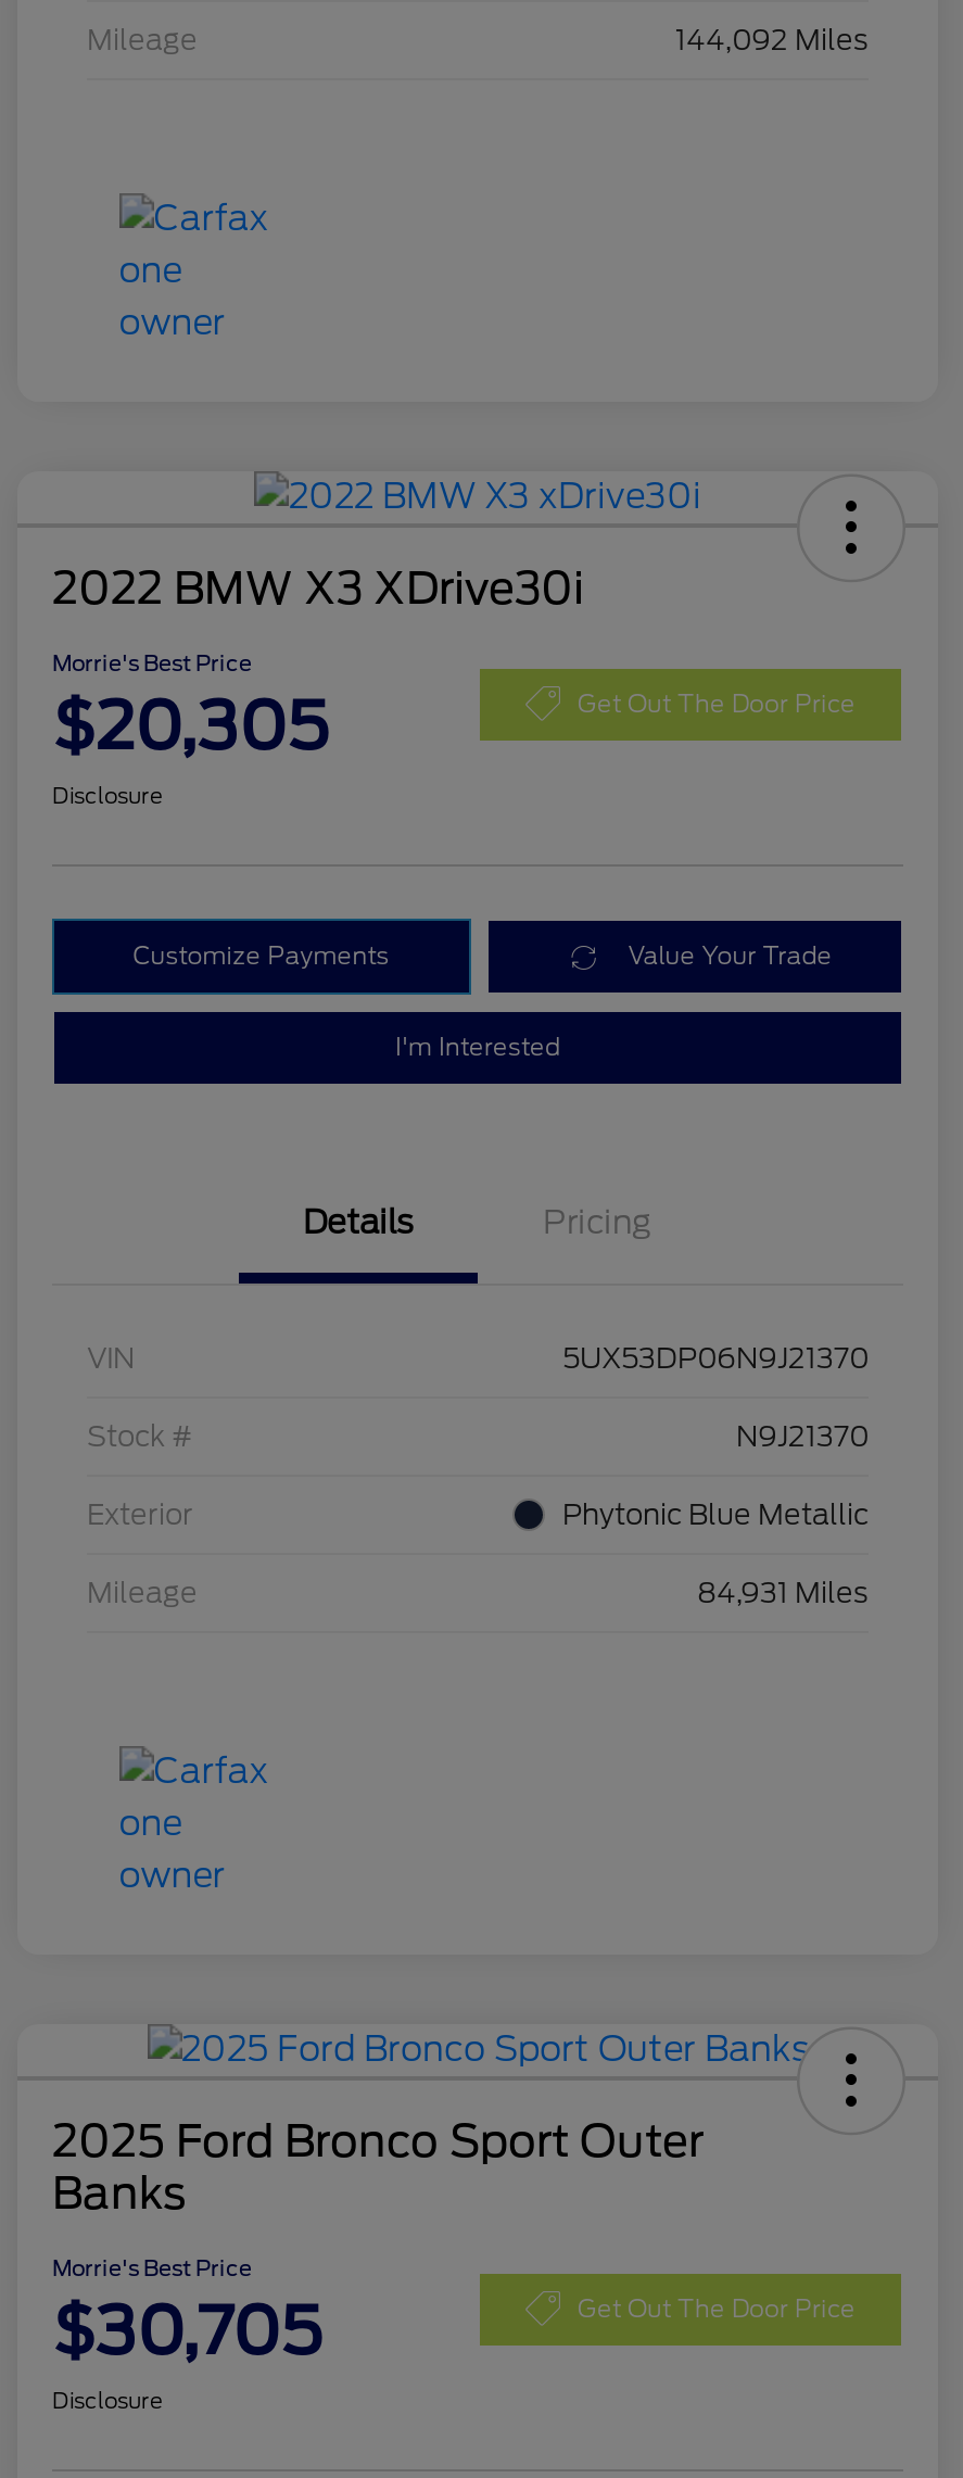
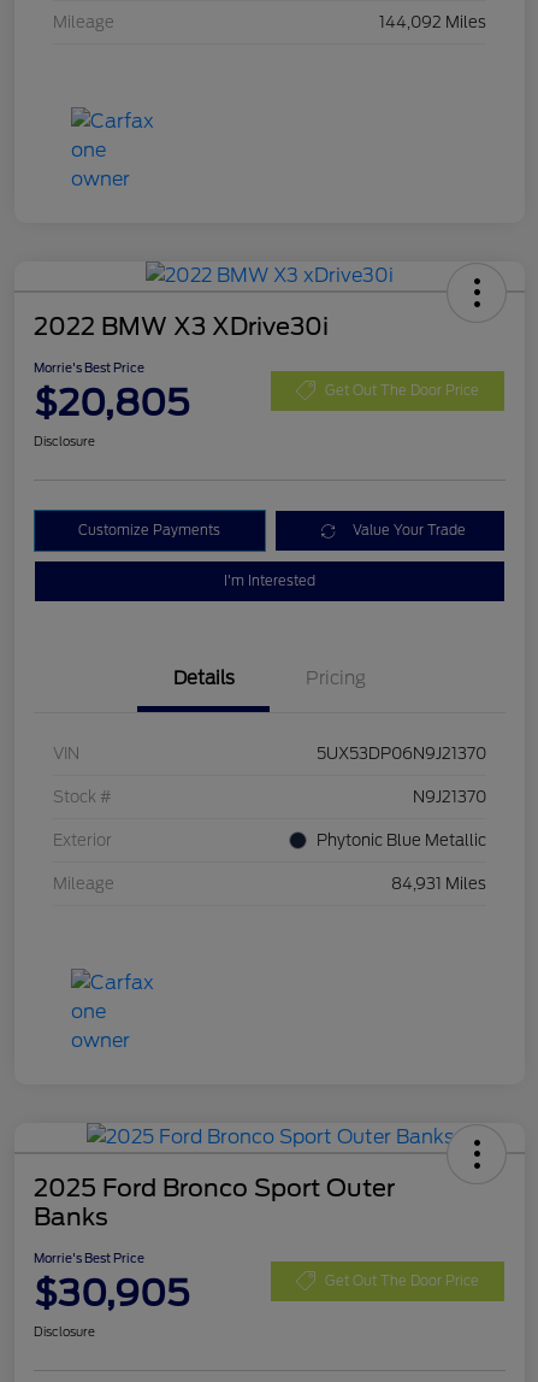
[52,687,328,765] $20,305 -> [34,381,189,424] $20,805
[52,2292,321,2370] $30,705 -> [34,1271,189,1315] $30,905

